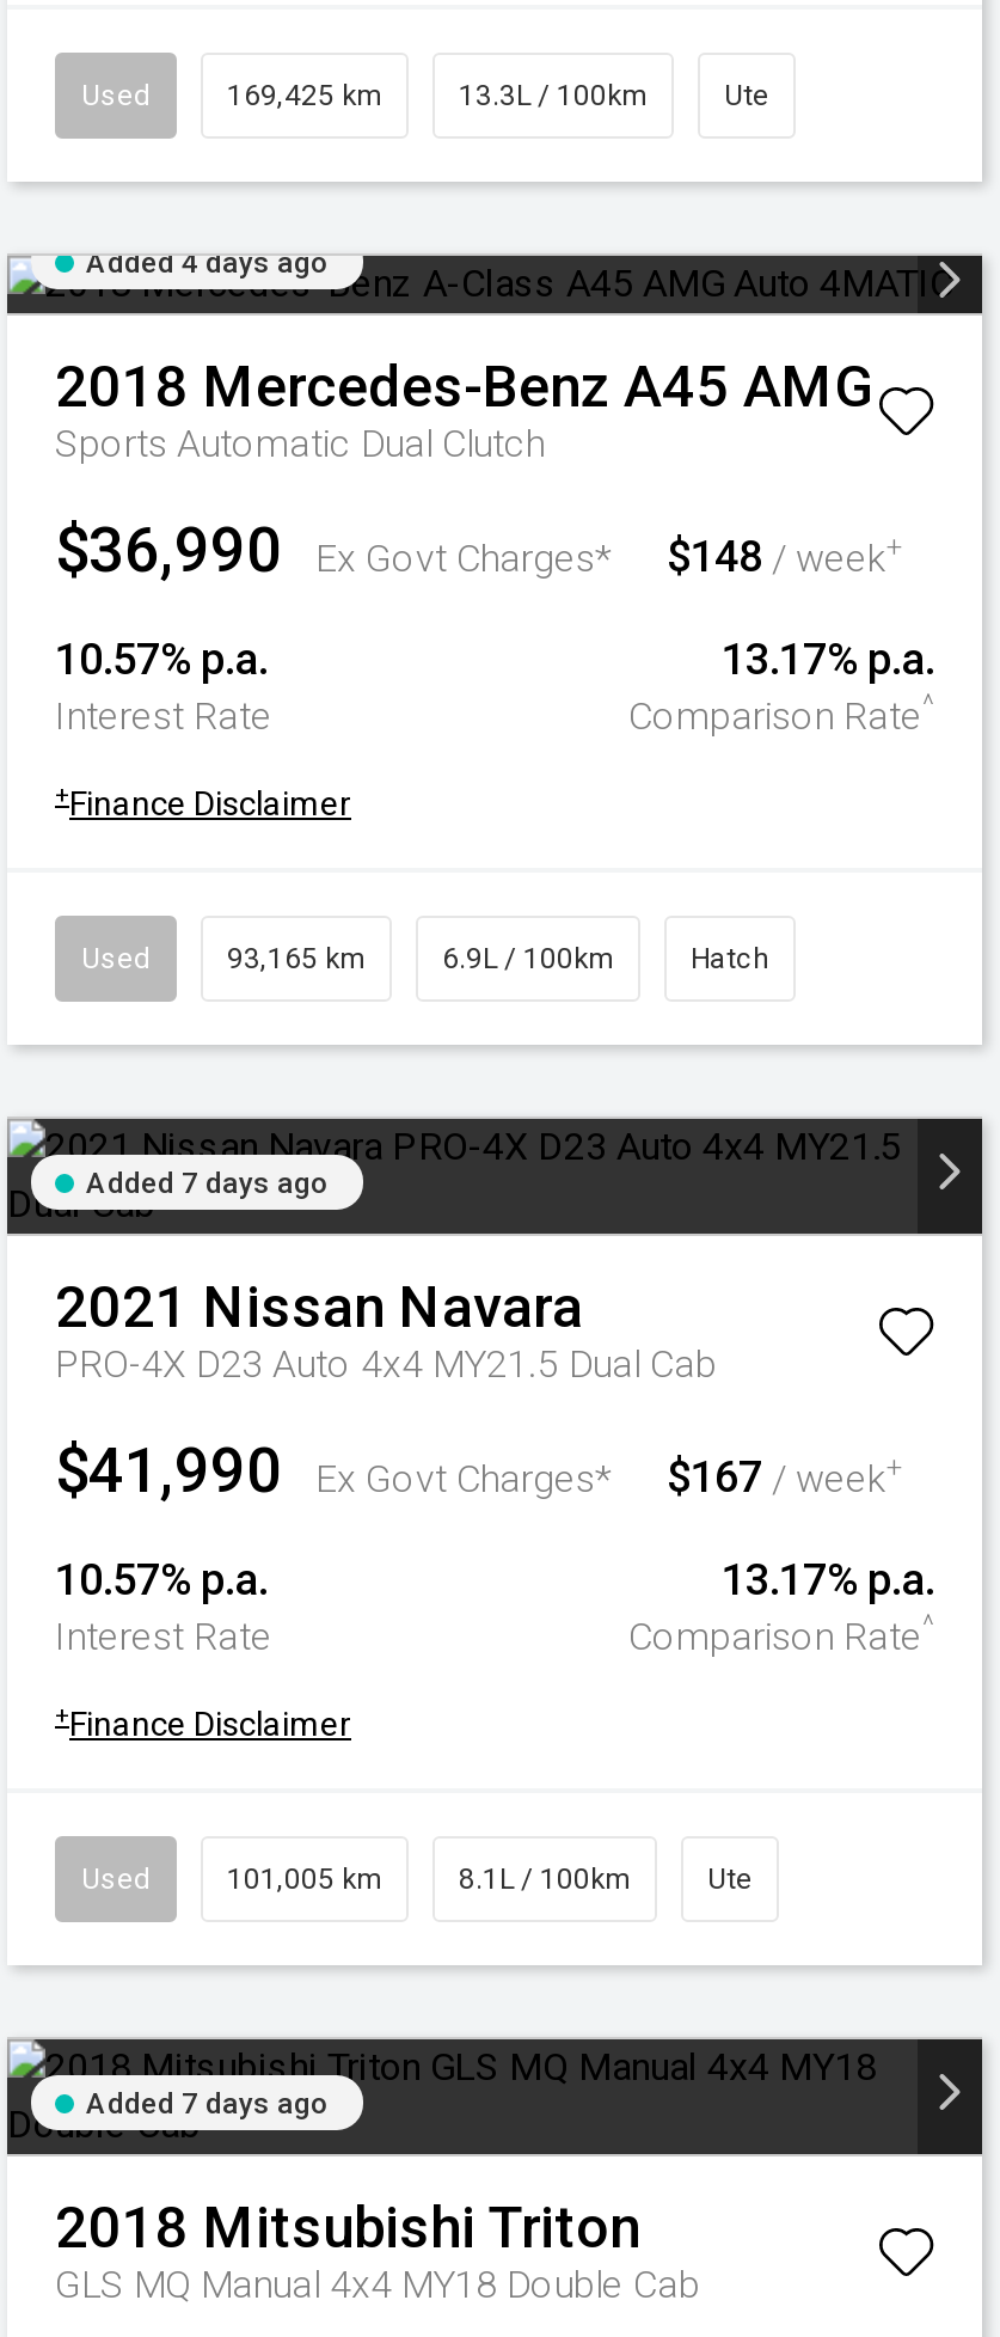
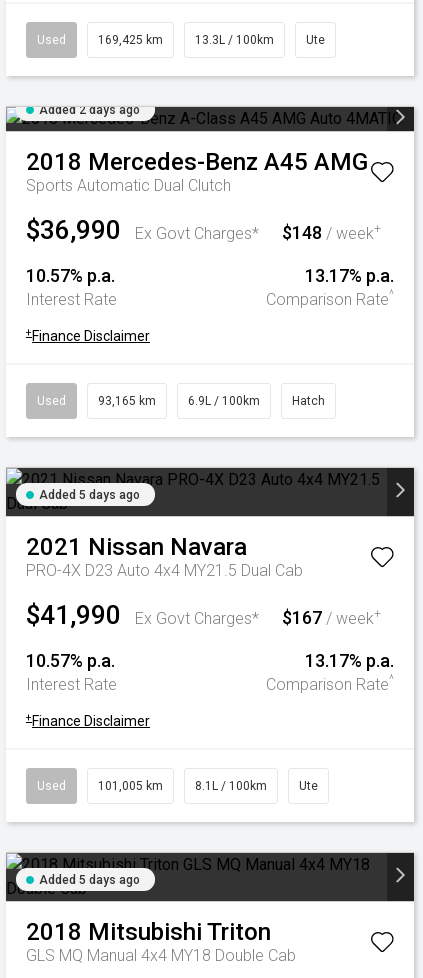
[86,246,327,280] Added 4 days ago -> [39,103,140,117] Added 2 days ago
[86,1167,327,1200] Added 7 days ago -> [39,488,140,502] Added 5 days ago
[86,2087,327,2121] Added 7 days ago -> [39,873,140,887] Added 5 days ago

